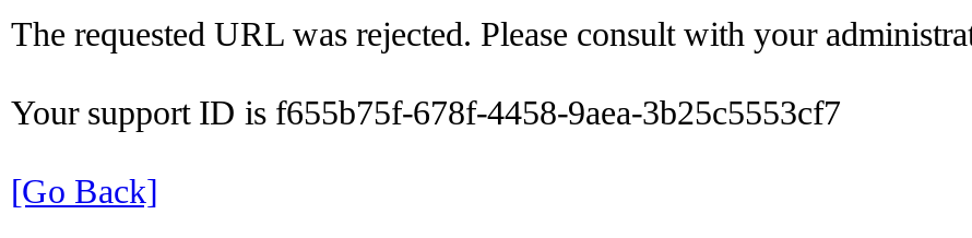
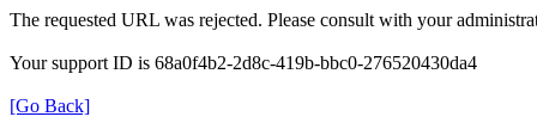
[11,94,841,131] Your support ID is f655b75f-678f-4458-9aea-3b25c5553cf7 -> [10,53,477,73] Your support ID is 68a0f4b2-2d8c-419b-bbc0-276520430da4

